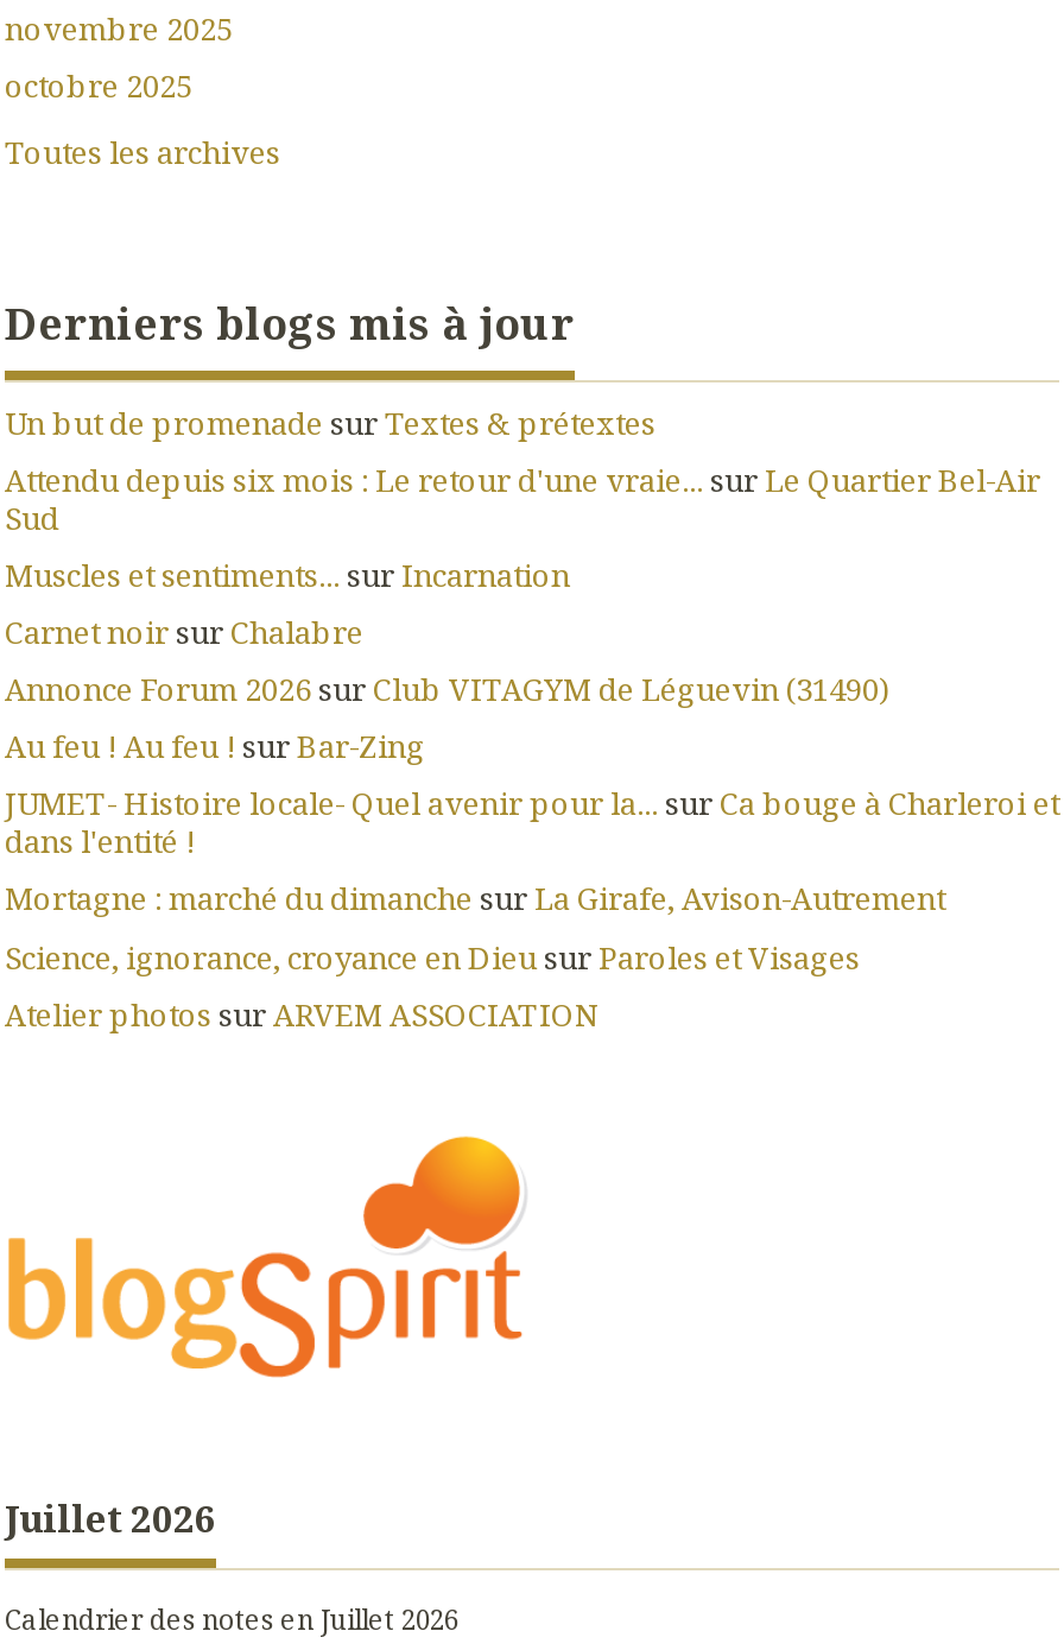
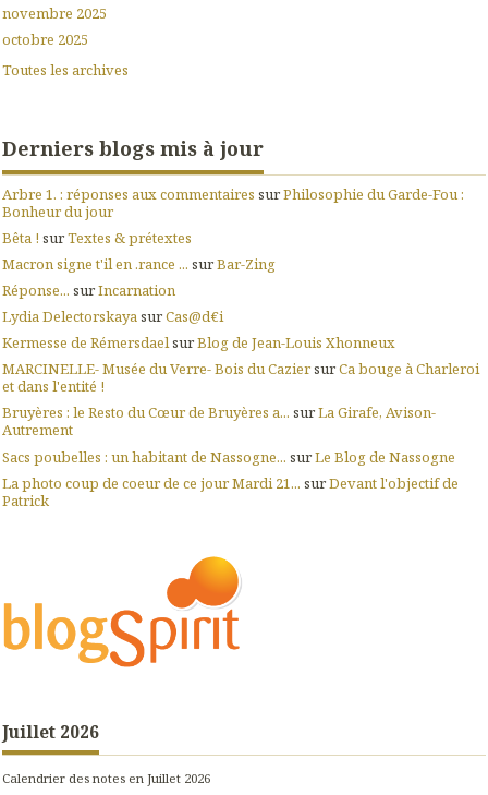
[5,400,1059,1035] Un but de promenade sur Textes & prétextes | Attendu depuis six mois : Le retour d'une vraie... sur Le Quartier Bel-Air | Sud | Muscles et sentiments... sur Incarnation | Carnet noir sur Chalabre | Annonce Forum 2026 sur Club VITAGYM de Léguevin (31490) | Au feu ! Au feu ! sur Bar-Zing | JUMET- Histoire locale- Quel avenir pour la... sur Ca bouge à Charleroi et | dans l'entité ! | Mortagne : marché du dimanche sur La Girafe, Avison-Autrement | Science, ignorance, croyance en Dieu sur Paroles et Visages | Atelier photos sur ARVEM ASSOCIATION -> [2,184,479,510] Arbre 1. : réponses aux commentaires sur Philosophie du Garde-Fou : | Bonheur du jour | Bêta ! sur Textes & prétextes | Macron signe t'il en .rance ... sur Bar-Zing | Réponse... sur Incarnation | Lydia Delectorskaya sur Cas@d€i | Kermesse de Rémersdael sur Blog de Jean-Louis Xhonneux | MARCINELLE- Musée du Verre- Bois du Cazier sur Ca bouge à Charleroi | et dans l'entité ! | Bruyères : le Resto du Cœur de Bruyères a... sur La Girafe, Avison- | Autrement | Sacs poubelles : un habitant de Nassogne... sur Le Blog de Nassogne | La photo coup de coeur de ce jour Mardi 21... sur Devant l'objectif de | Patrick

